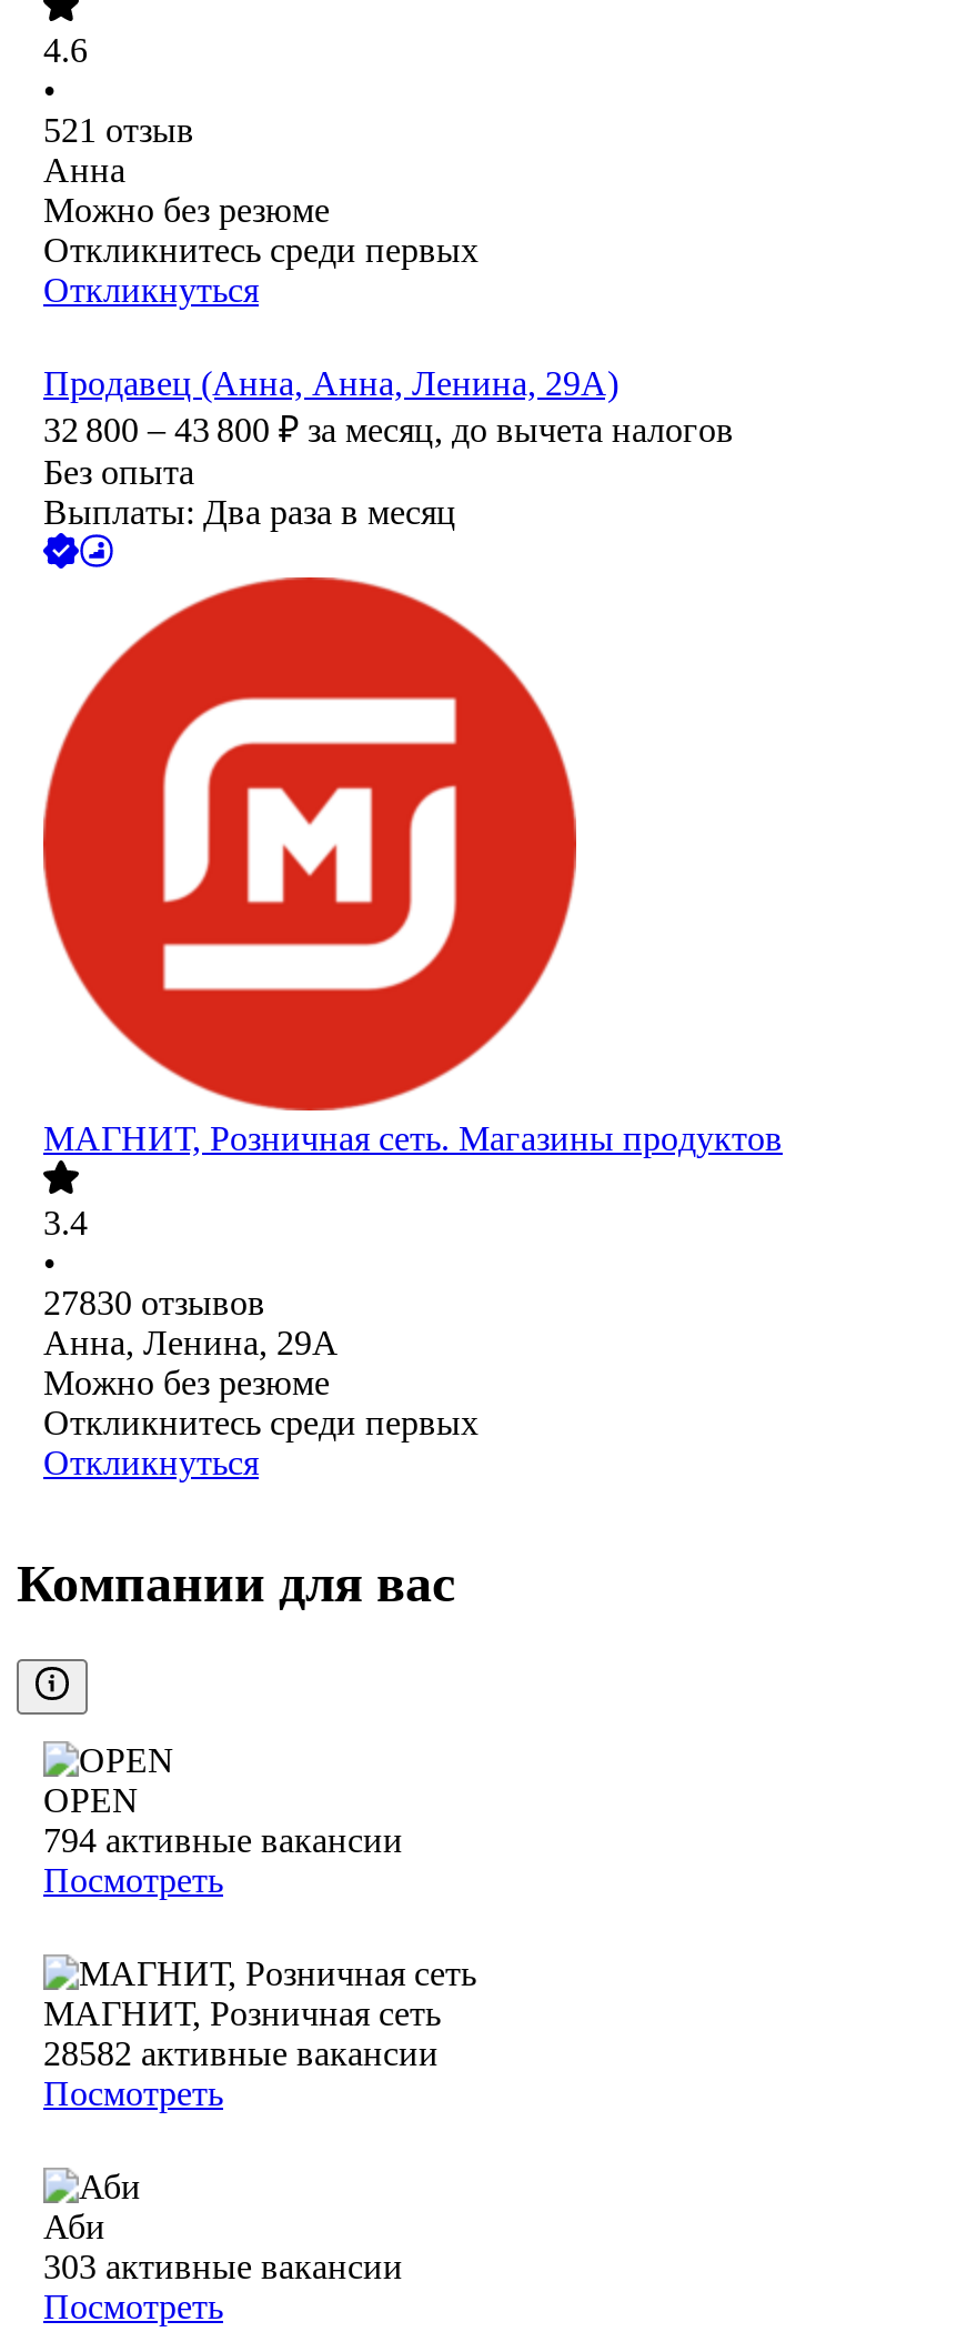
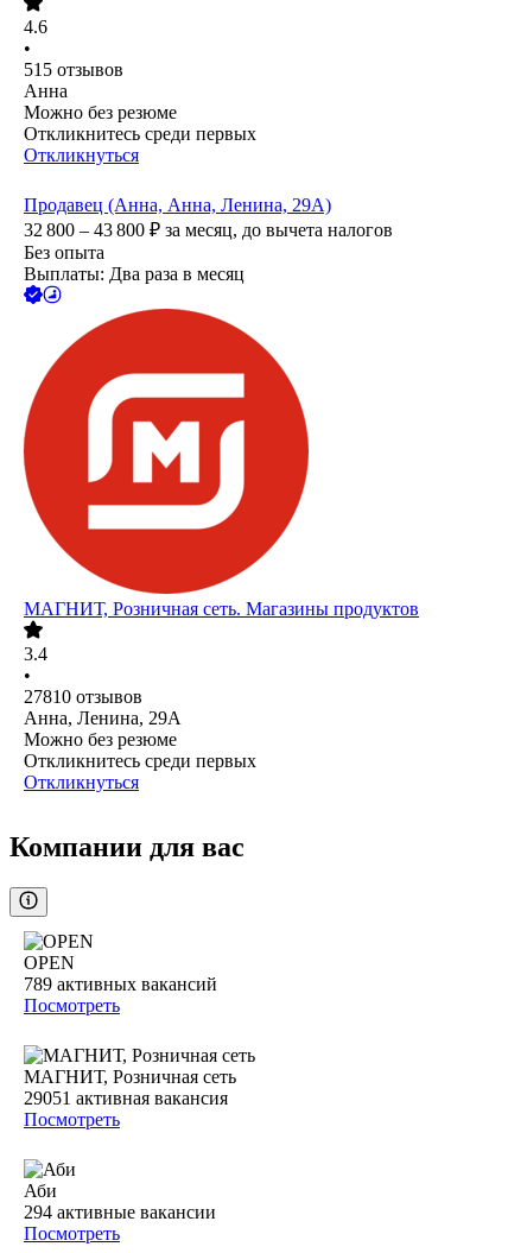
[43,112,194,150] 521 отзыв -> [24,60,123,80] 515 отзывов
[43,1285,265,1323] 27830 отзывов -> [24,687,142,707] 27810 отзывов
[43,1822,403,1860] 794 активные вакансии -> [24,974,217,994] 789 активных вакансий
[43,2035,439,2073] 28582 активные вакансии -> [24,1088,228,1108] 29051 активная вакансия
[43,2248,403,2286] 303 активные вакансии -> [24,1202,216,1222] 294 активные вакансии

